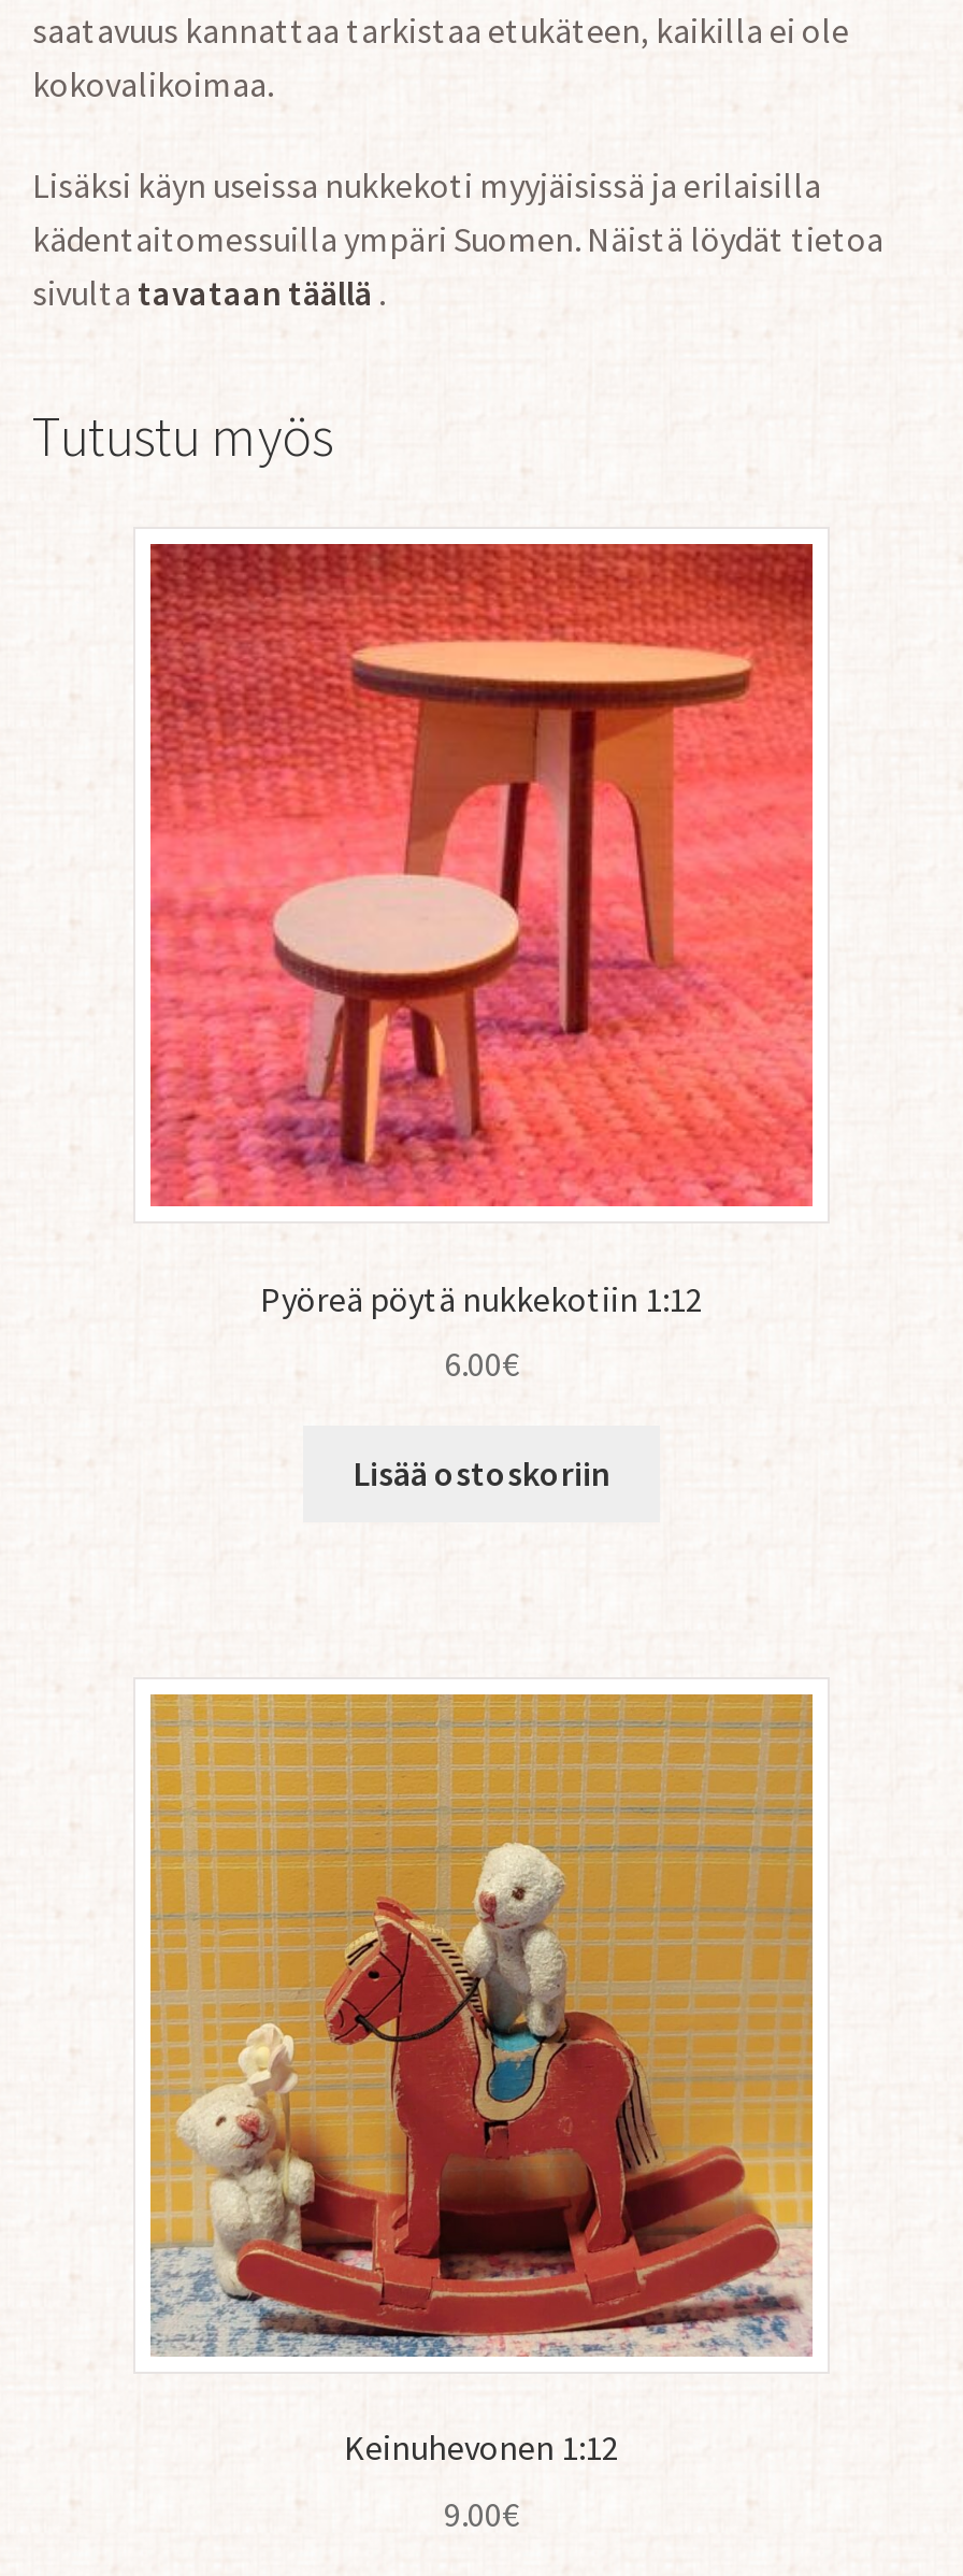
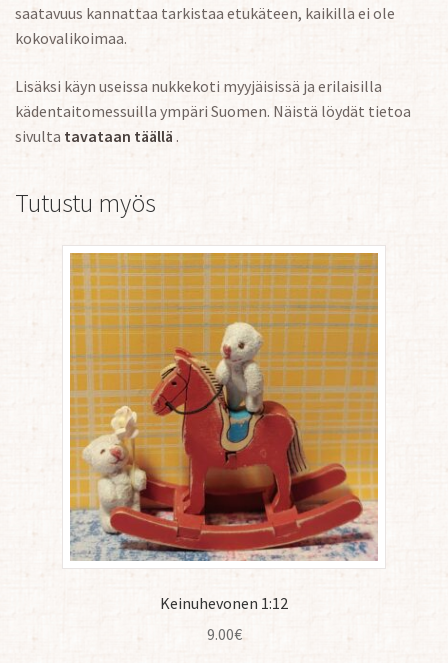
[148,542,815,1494] [image] | Pyöreä pöytä nukkekotiin 1:12 | 6.00€ | Lisää ostoskoriin -> none

